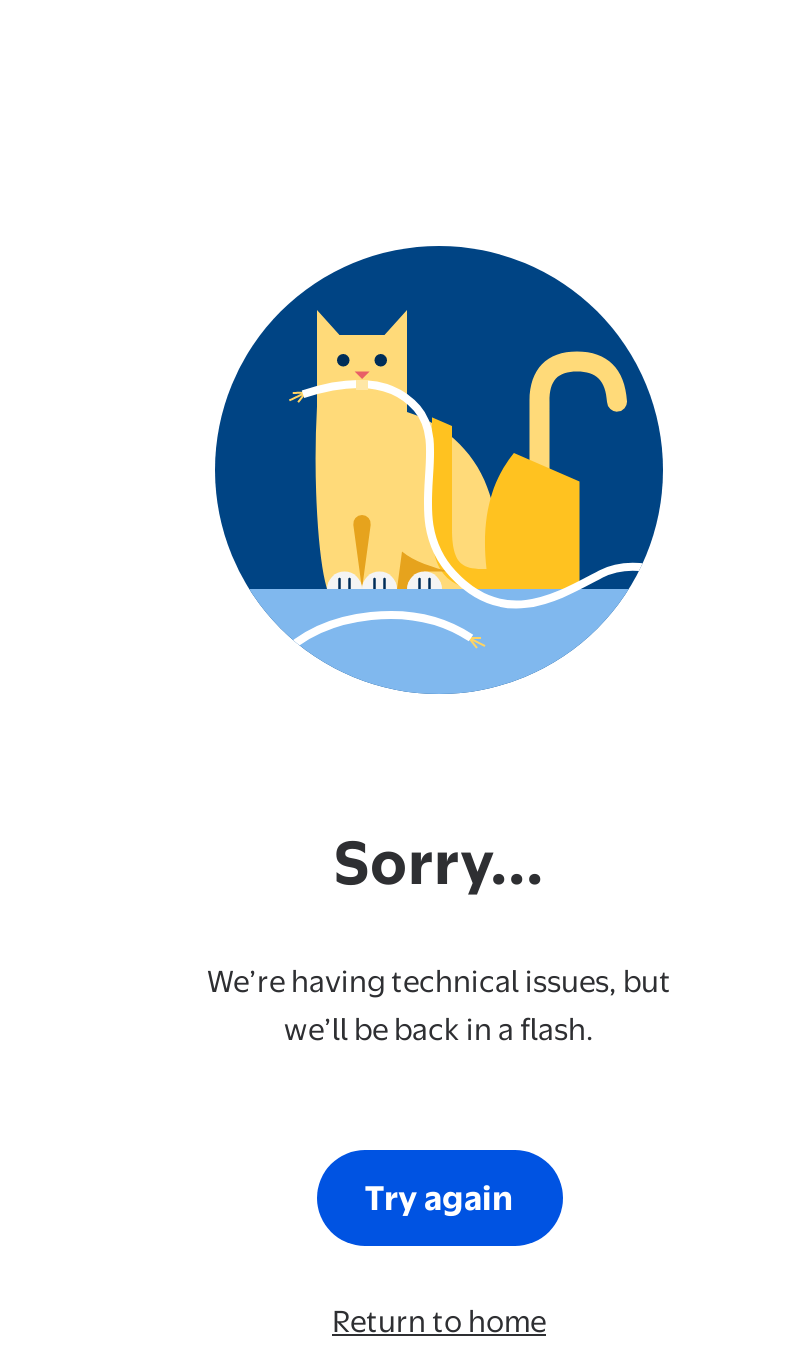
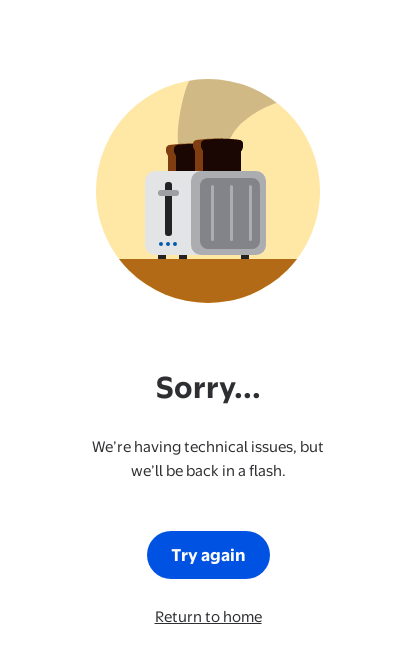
[213,244,665,696] [image] -> [96,79,320,304] [image]

